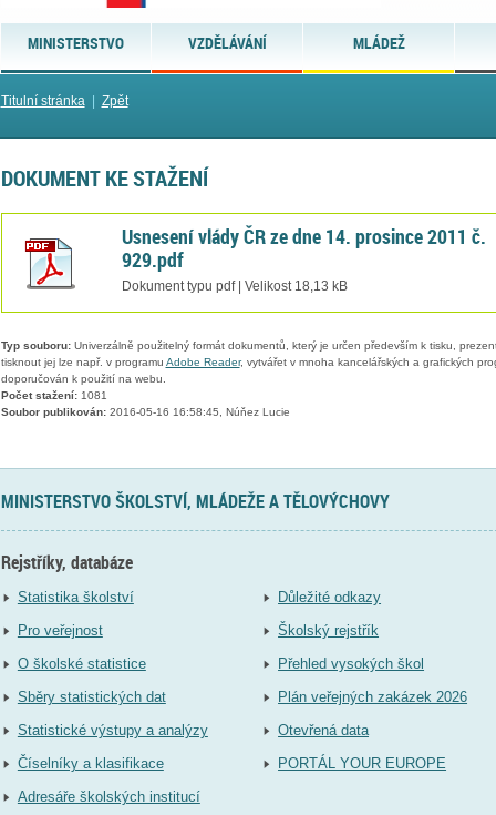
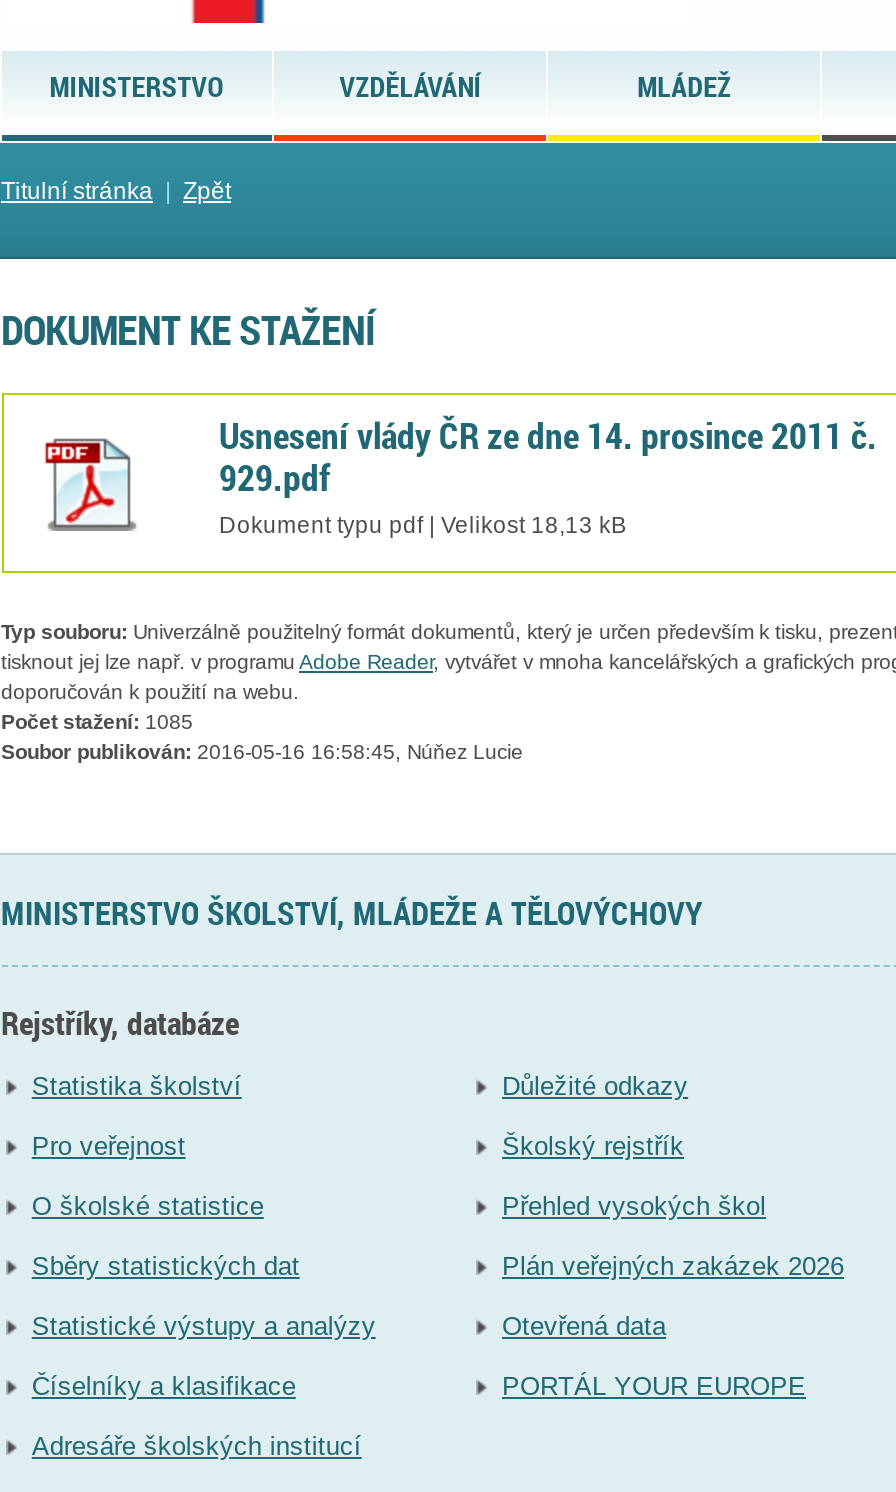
[1,390,107,402] Počet stažení: 1081 -> [1,712,193,734] Počet stažení: 1085

